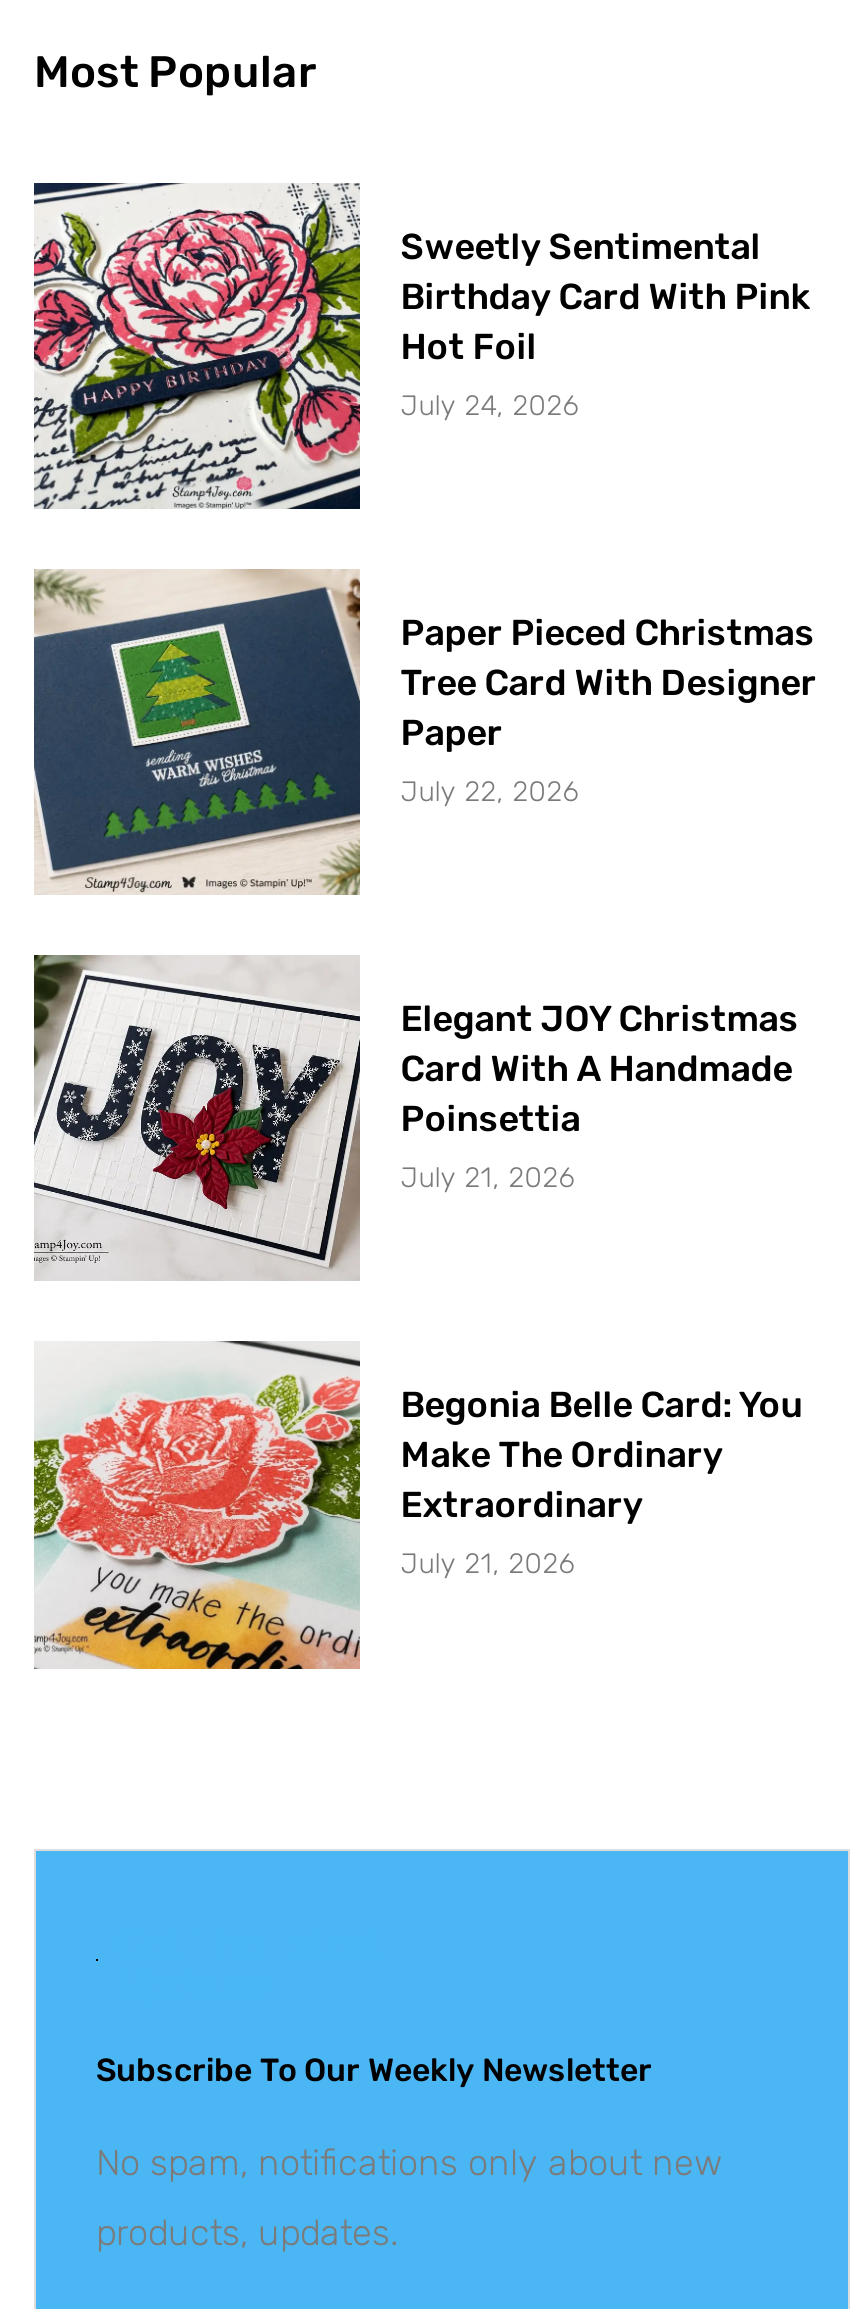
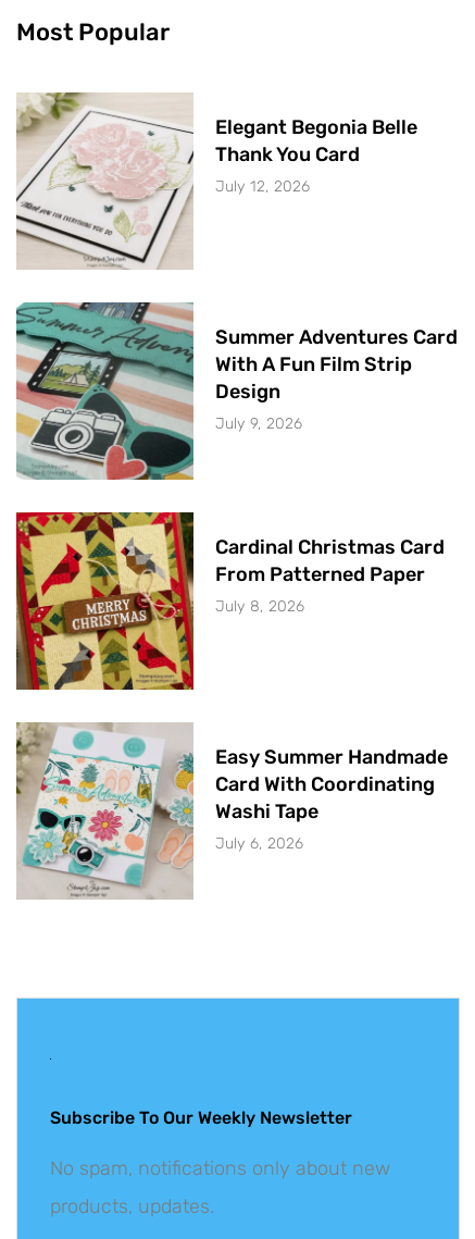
[32,181,810,511] [image] | Sweetly Sentimental | Birthday Card With Pink | Hot Foil -> [15,92,418,270] [image] | Elegant Begonia Belle | Thank You Card
[400,388,578,422] July 24, 2026 -> [215,177,310,195] July 12, 2026
[32,569,816,895] [image] | Paper Pieced Christmas | Tree Card With Designer | Paper -> [15,301,458,481] [image] | Summer Adventures Card | With A Fun Film Strip | Design
[400,775,578,809] July 22, 2026 -> [215,414,302,433] July 9, 2026
[32,953,798,1281] [image] | Elegant JOY Christmas | Card With A Handmade | Poinsettia -> [15,511,445,691] [image] | Cardinal Christmas Card | From Patterned Paper
[400,1161,574,1195] July 21, 2026 -> [215,597,305,616] July 8, 2026
[32,1341,802,1671] [image] | Begonia Belle Card: You | Make The Ordinary | Extraordinary -> [15,721,448,901] [image] | Easy Summer Handmade | Card With Coordinating | Washi Tape
[400,1548,574,1582] July 21, 2026 -> [215,835,303,853] July 6, 2026

